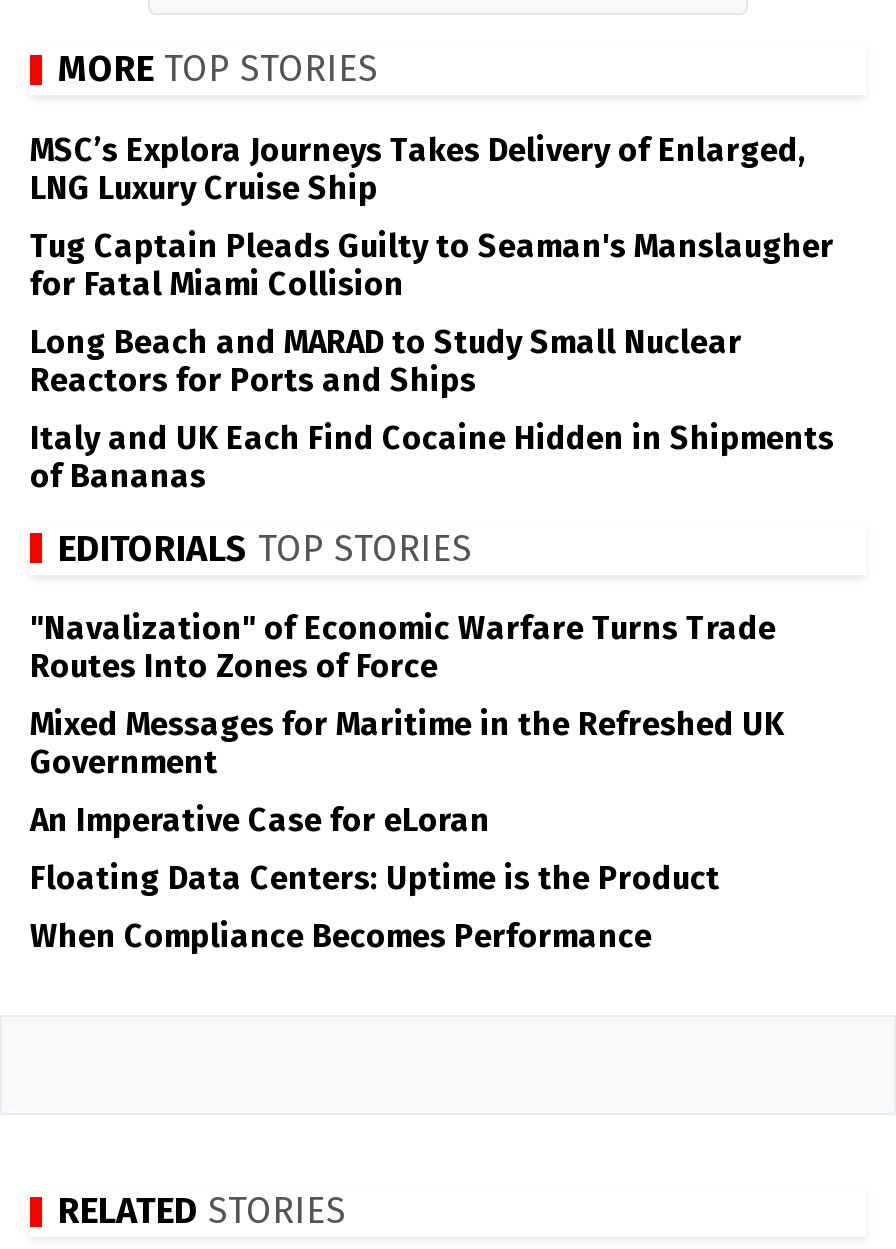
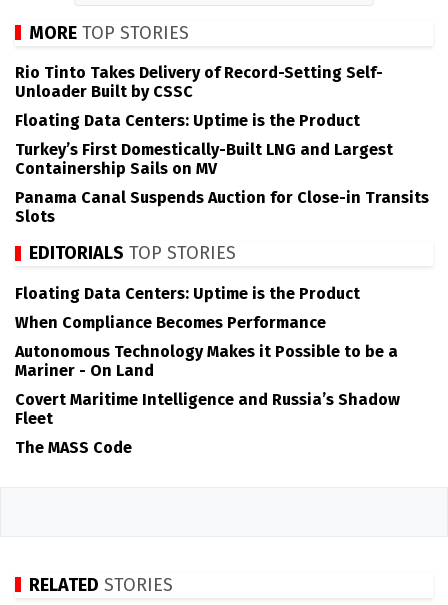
[30,131,806,207] MSC’s Explora Journeys Takes Delivery of Enlarged, | LNG Luxury Cruise Ship -> [15,63,383,101] Rio Tinto Takes Delivery of Record-Setting Self- | Unloader Built by CSSC
[30,227,834,303] Tug Captain Pleads Guilty to Seaman's Manslaugher | for Fatal Miami Collision -> [15,111,360,130] Floating Data Centers: Uptime is the Product
[30,323,742,399] Long Beach and MARAD to Study Small Nuclear | Reactors for Ports and Ships -> [15,140,393,178] Turkey’s First Domestically-Built LNG and Largest | Containership Sails on MV
[30,419,834,495] Italy and UK Each Find Cocaine Hidden in Shipments | of Bananas -> [15,188,429,226] Panama Canal Suspends Auction for Close-in Transits | Slots
[30,610,784,840] "Navalization" of Economic Warfare Turns Trade | Routes Into Zones of Force | Mixed Messages for Maritime in the Refreshed UK | Government | An Imperative Case for eLoran -> none
moved [30,860,720,956] -> [15,284,360,332]: Floating Data Centers: Uptime is the Product | When Compliance Becomes Performance
none -> [15,342,400,457] Autonomous Technology Makes it Possible to be a | Mariner - On Land | Covert Maritime Intelligence and Russia’s Shadow | Fleet | The MASS Code

